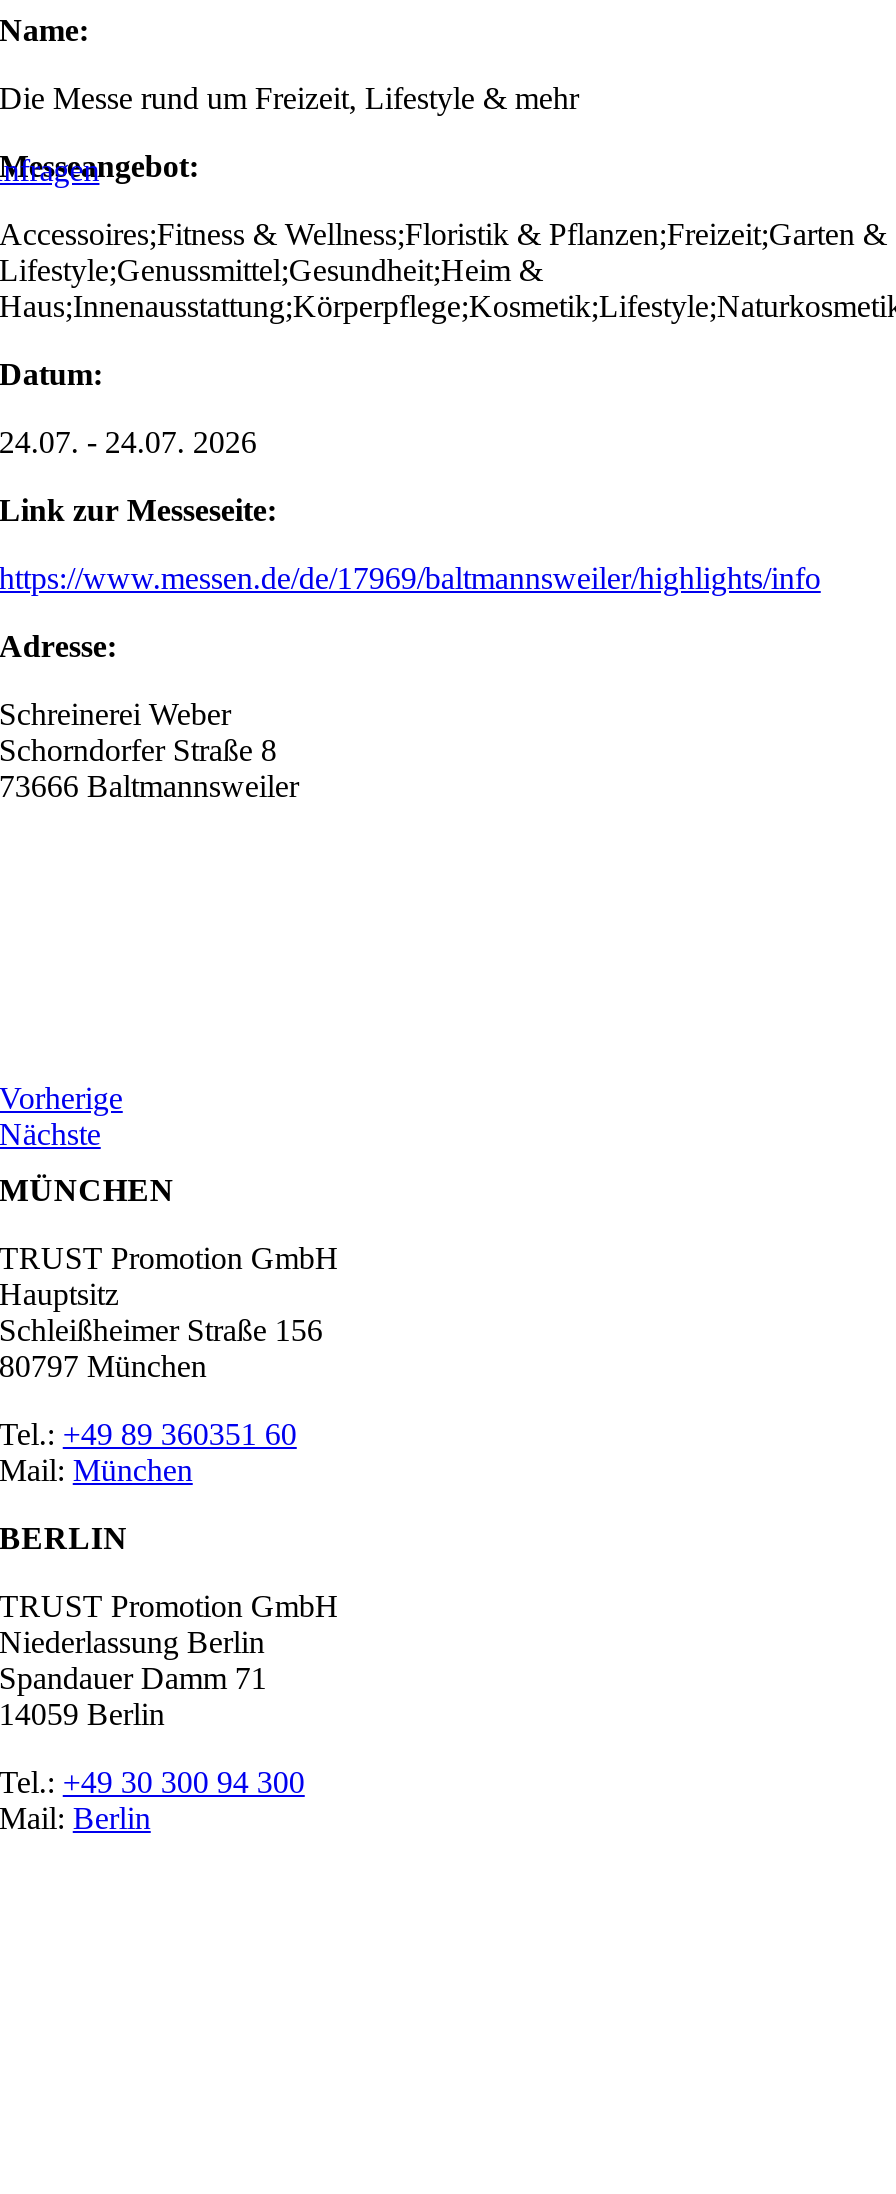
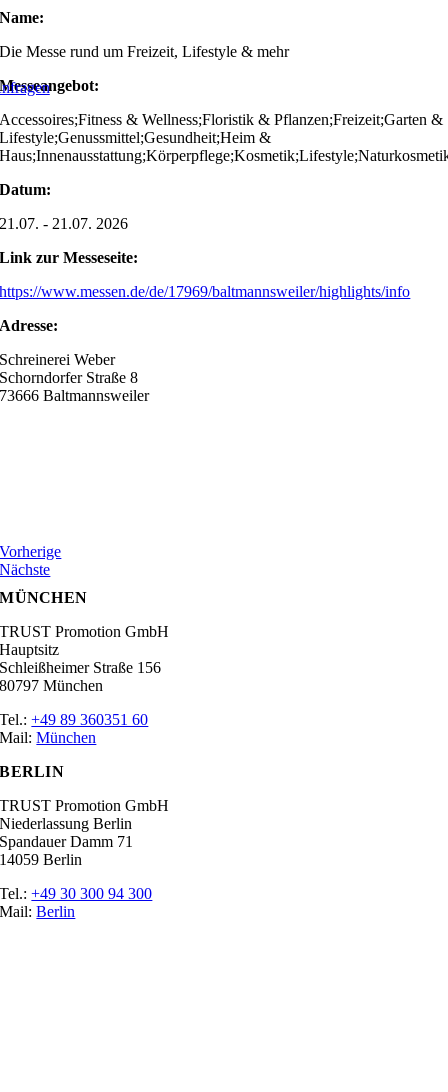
[0,425,257,459] 24.07. - 24.07. 2026 -> [0,215,128,232] 21.07. - 21.07. 2026

